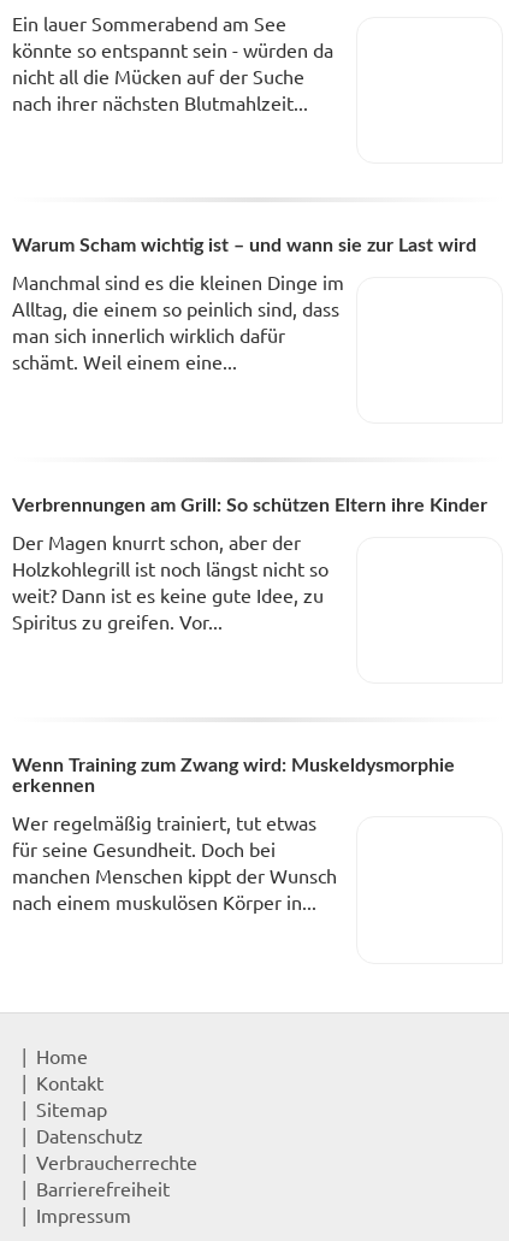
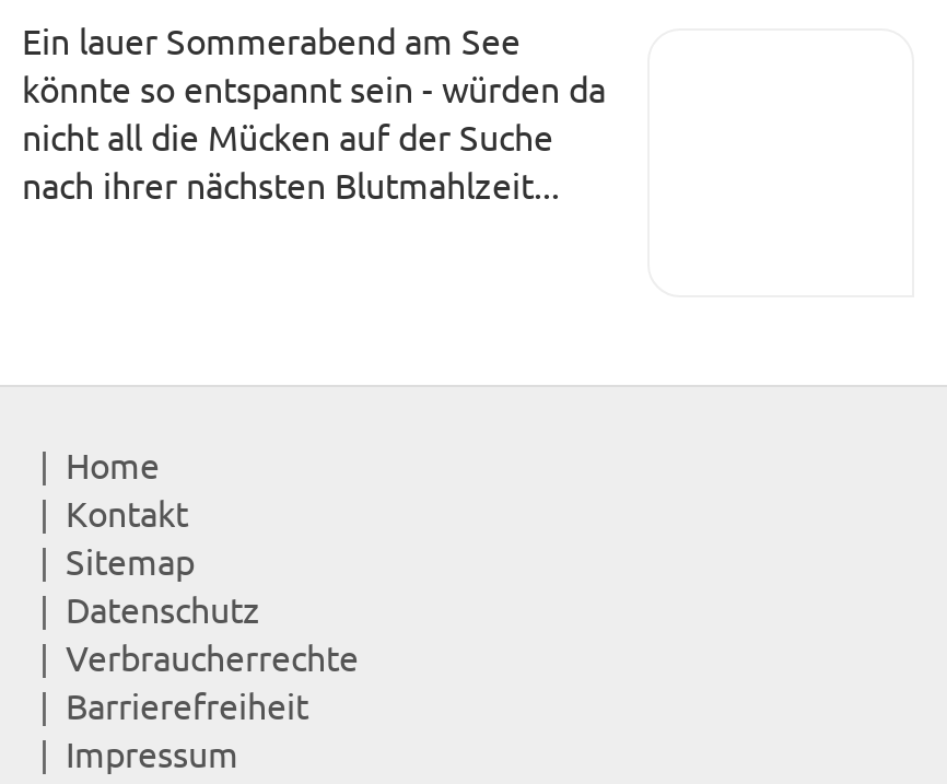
[12,236,477,374] Warum Scham wichtig ist – und wann sie zur Last wird | Manchmal sind es die kleinen Dinge im | Alltag, die einem so peinlich sind, dass | man sich innerlich wirklich dafür | schämt. Weil einem eine... -> none
[12,496,487,633] Verbrennungen am Grill: So schützen Eltern ihre Kinder | Der Magen knurrt schon, aber der | Holzkohlegrill ist noch längst nicht so | weit? Dann ist es keine gute Idee, zu | Spiritus zu greifen. Vor... -> none
[12,756,455,914] Wenn Training zum Zwang wird: Muskeldysmorphie | erkennen | Wer regelmäßig trainiert, tut etwas | für seine Gesundheit. Doch bei | manchen Menschen kippt der Wunsch | nach einem muskulösen Körper in... -> none

